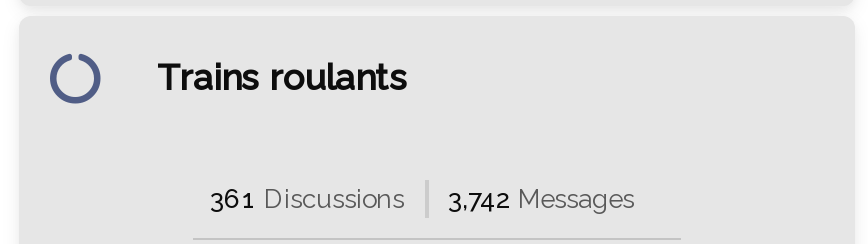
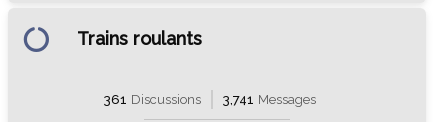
[210,183,634,213] 361 Discussions 3,742 Messages -> [103,91,315,106] 361 Discussions 3,741 Messages

